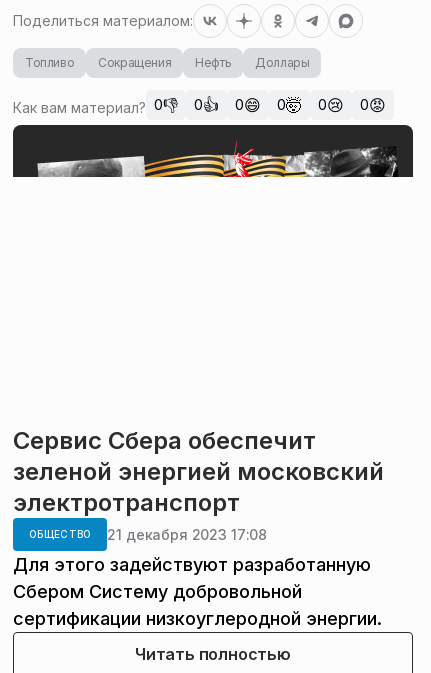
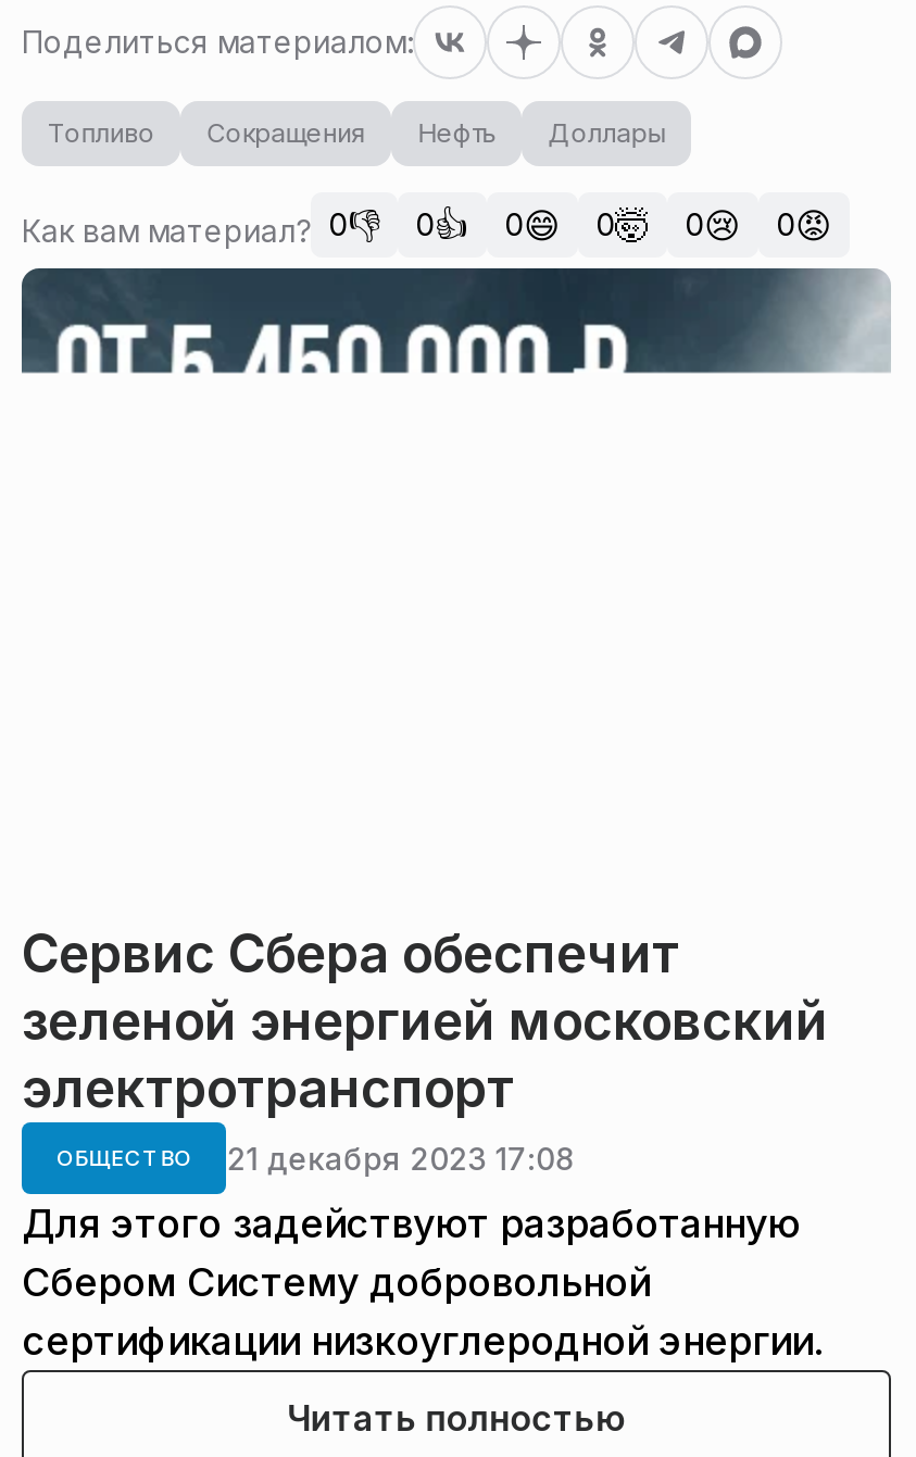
[12,124,414,178] [image] -> [22,266,891,381] [image]

